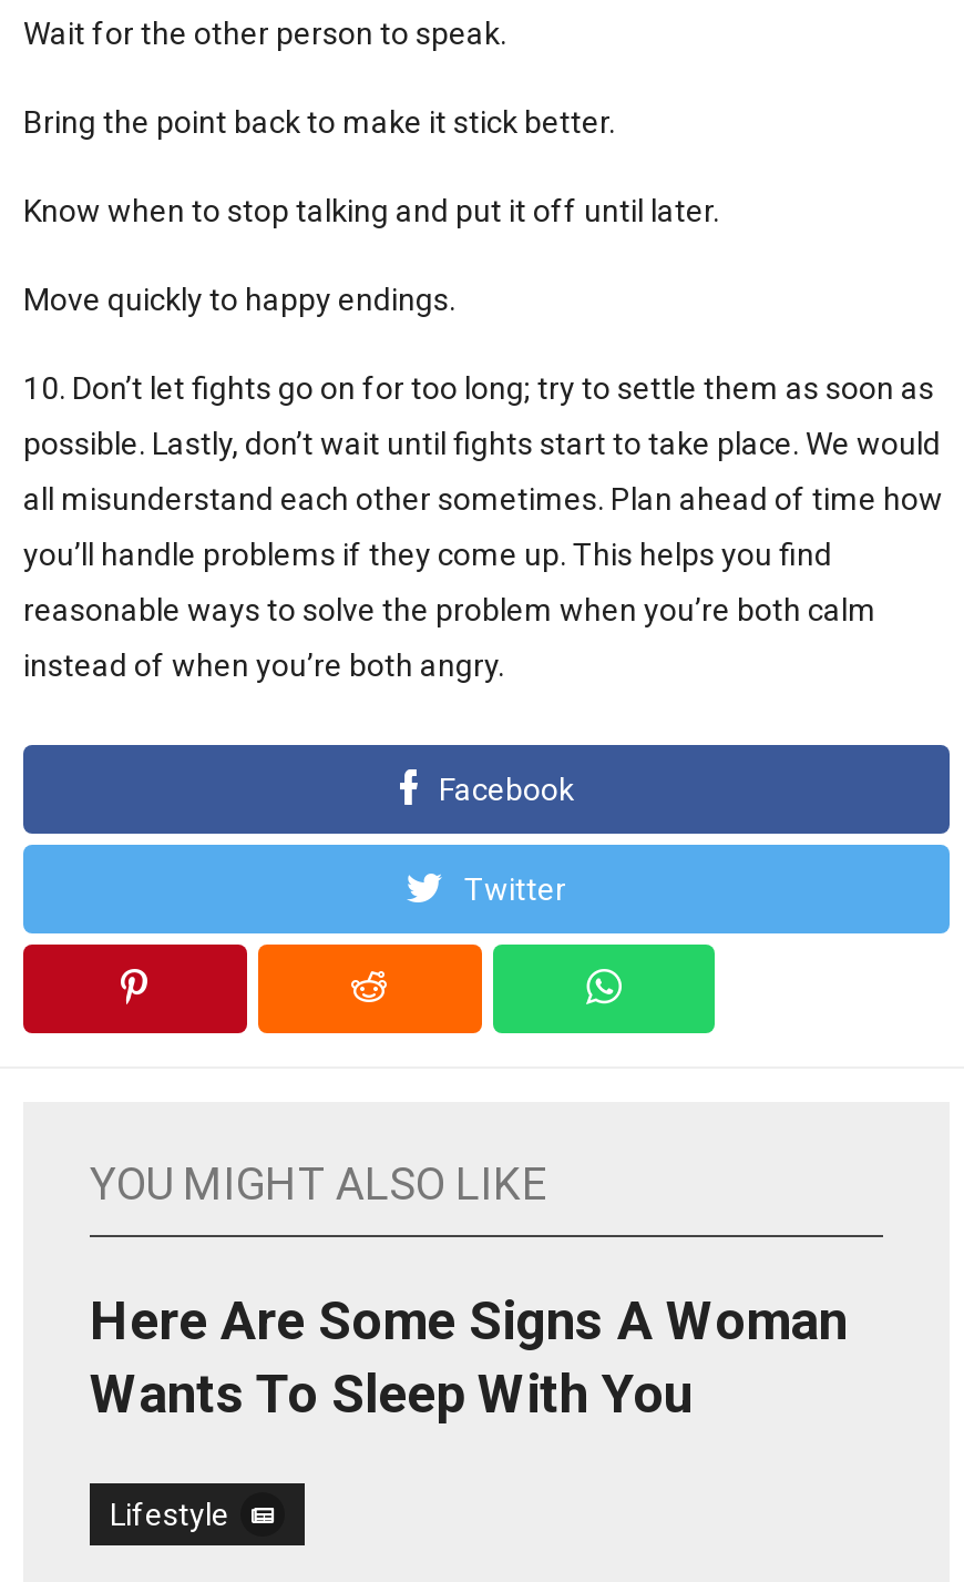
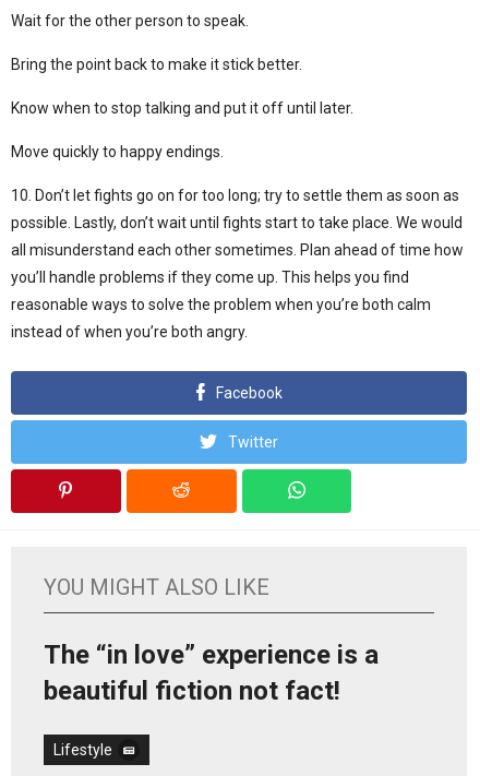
[90,1290,848,1426] Here Are Some Signs A Woman | Wants To Sleep With You -> [44,640,379,706] The “in love” experience is a | beautiful fiction not fact!

